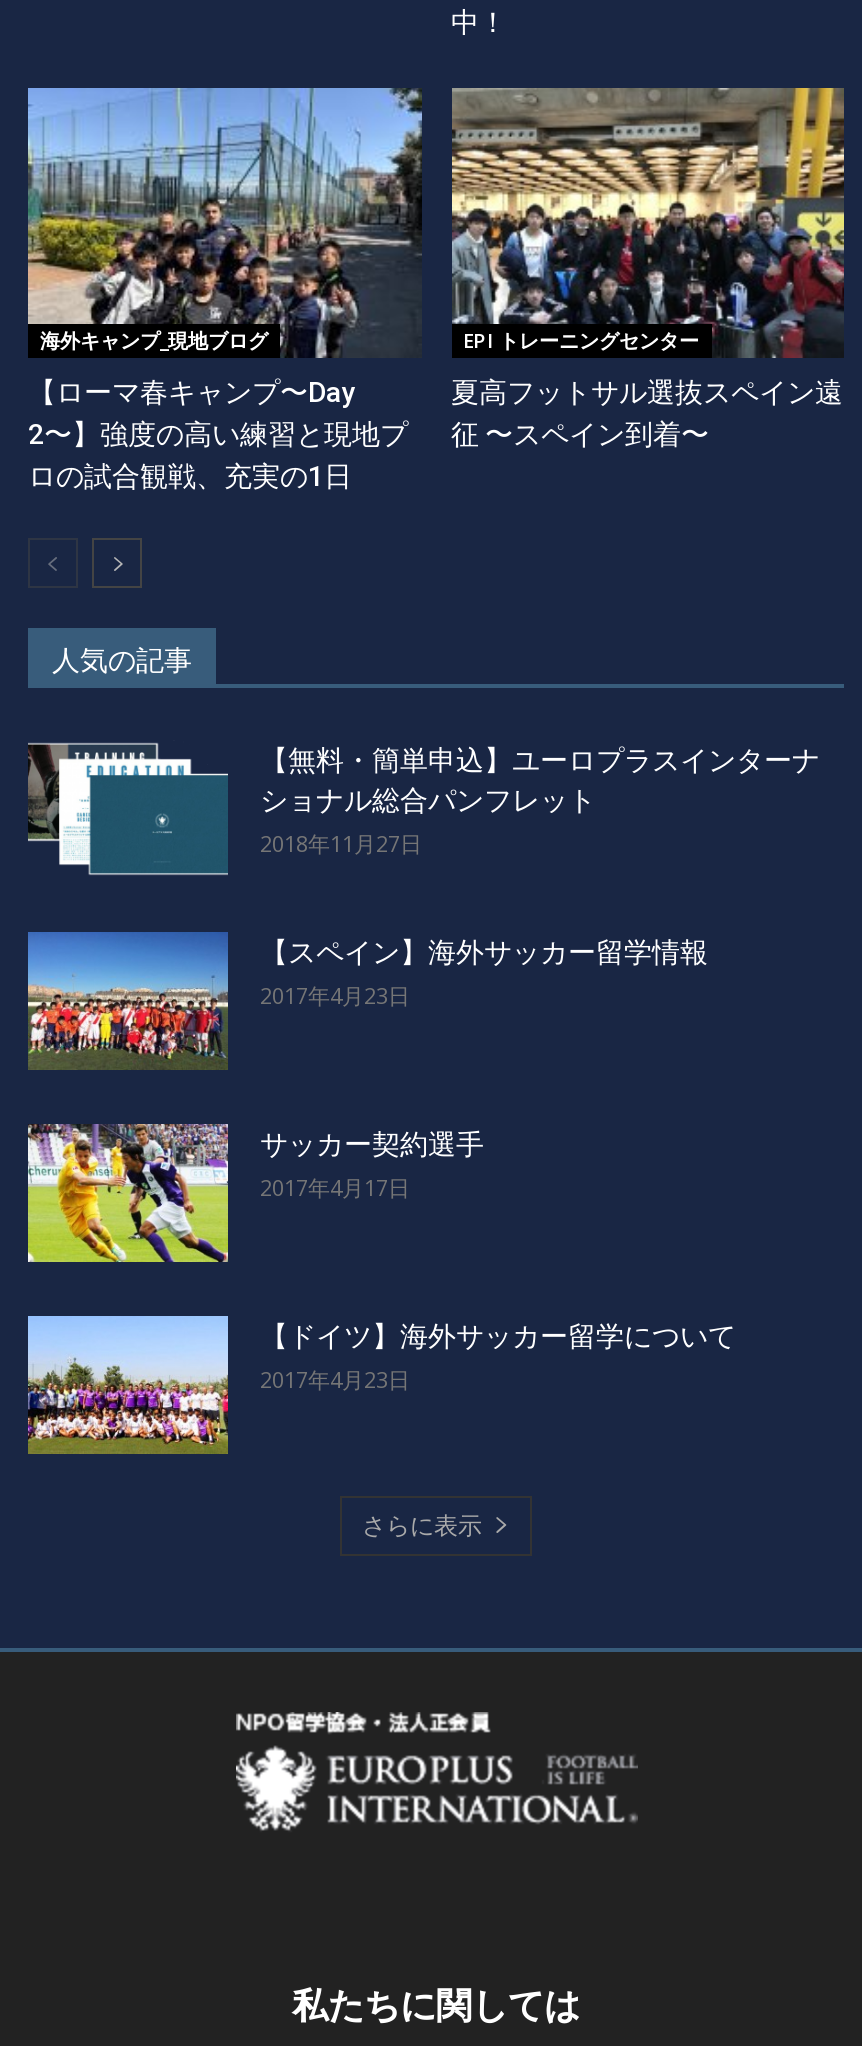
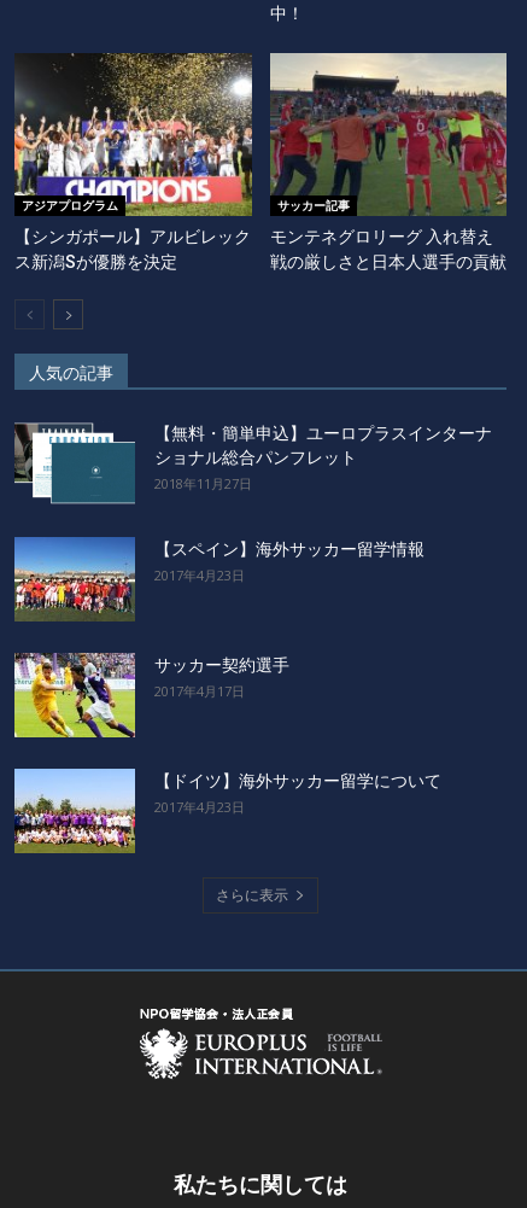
[26,86,424,360] [image] | 海外キャンプ_現地ブログ -> [13,52,253,216] [image] | アジアプログラム
[450,86,844,358] [image] | EPI トレーニングセンター -> [270,52,508,214] [image] | サッカー記事
[28,376,408,492] 【ローマ春キャンプ〜Day | 2〜】強度の高い練習と現地プ | ロの試合観戦、充実の1日 -> [14,227,251,272] 【シンガポール】アルビレック | ス新潟Sが優勝を決定
[451,376,843,450] 夏高フットサル選抜スペイン遠 | 征 〜スペイン到着〜 -> [270,227,506,272] モンテネグロリーグ 入れ替え | 戦の厳しさと日本人選手の貢献

